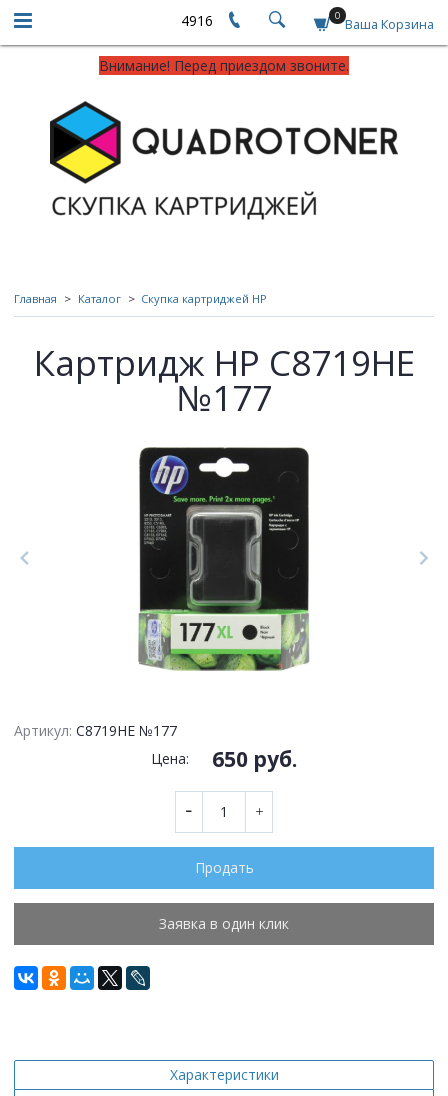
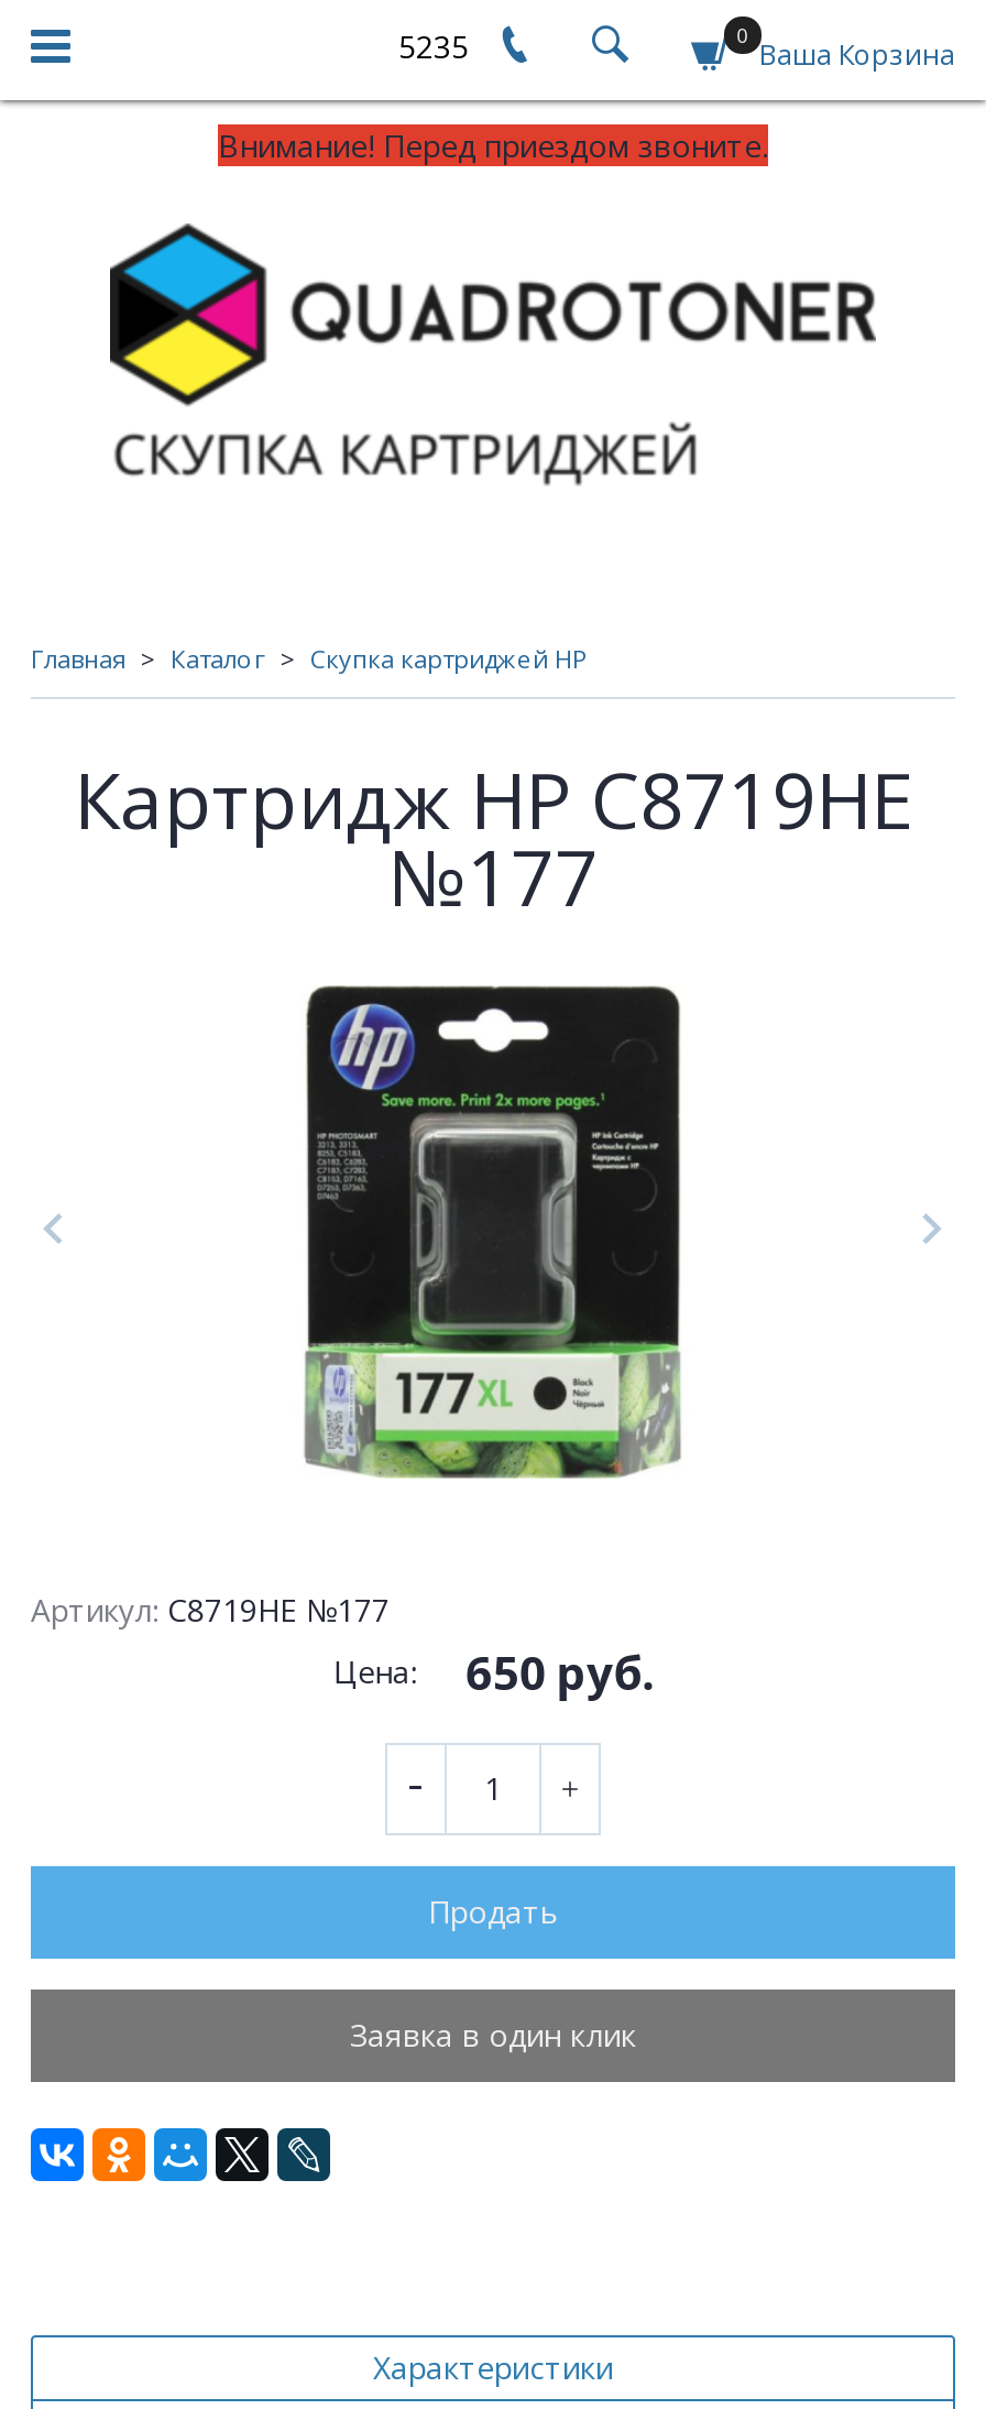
[181,10,213,29] 4916 -> [398,24,469,66] 5235

